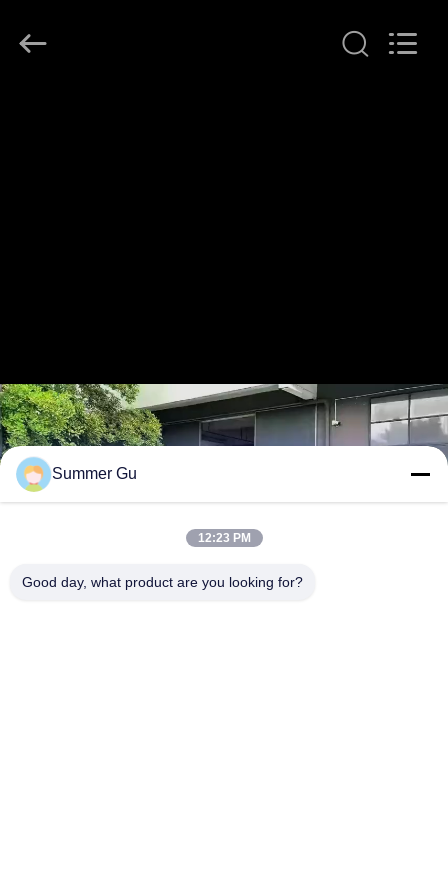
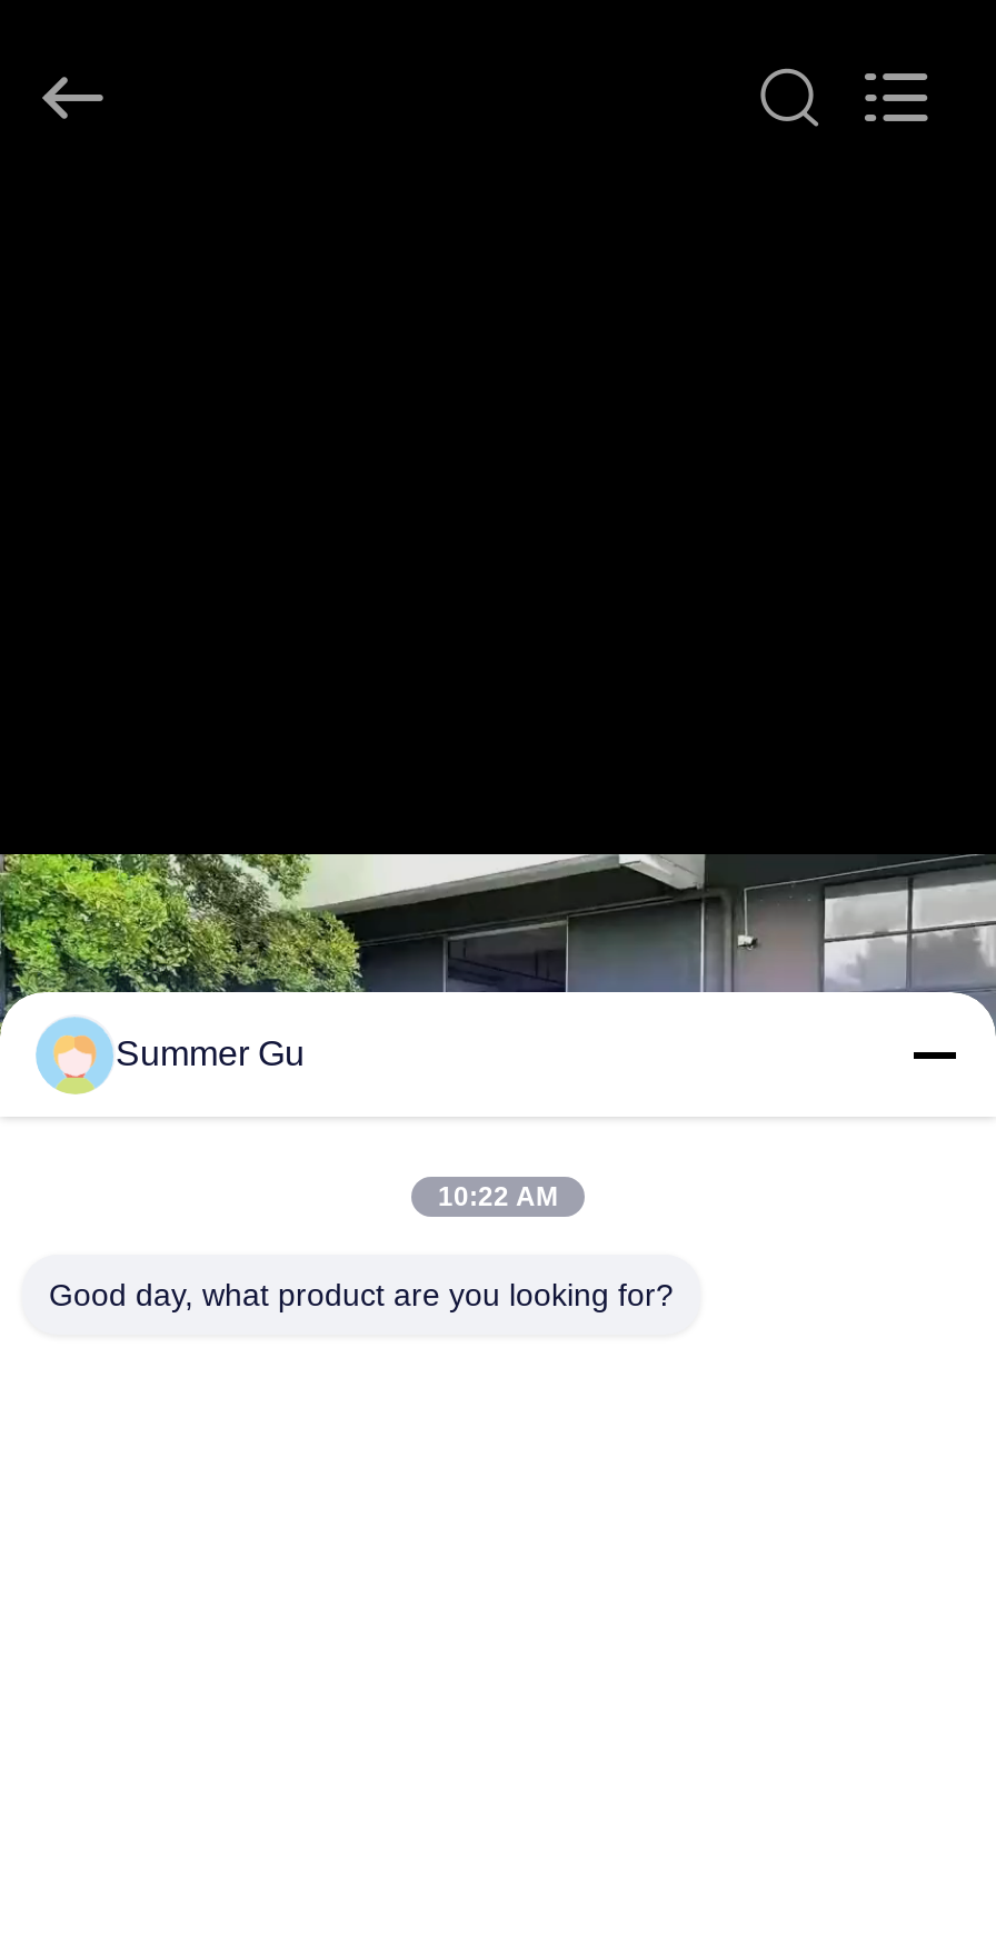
[197,531,250,545] 12:23 PM -> [438,1181,558,1212] 10:22 AM

